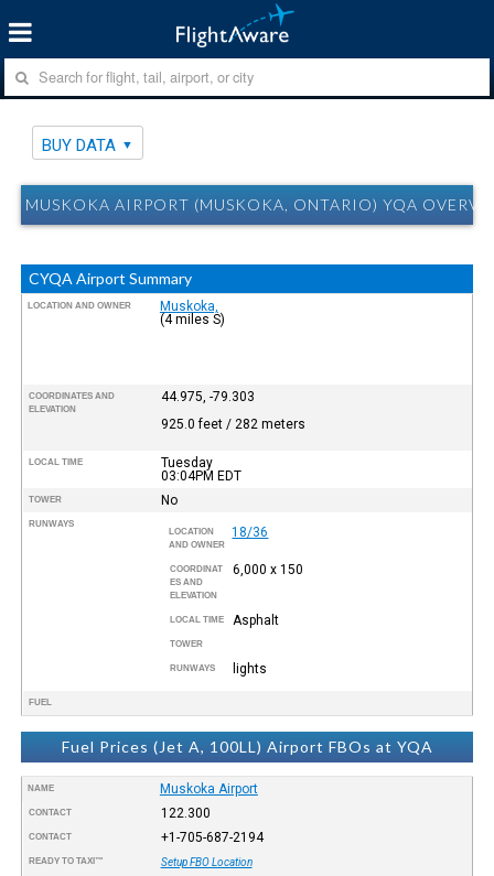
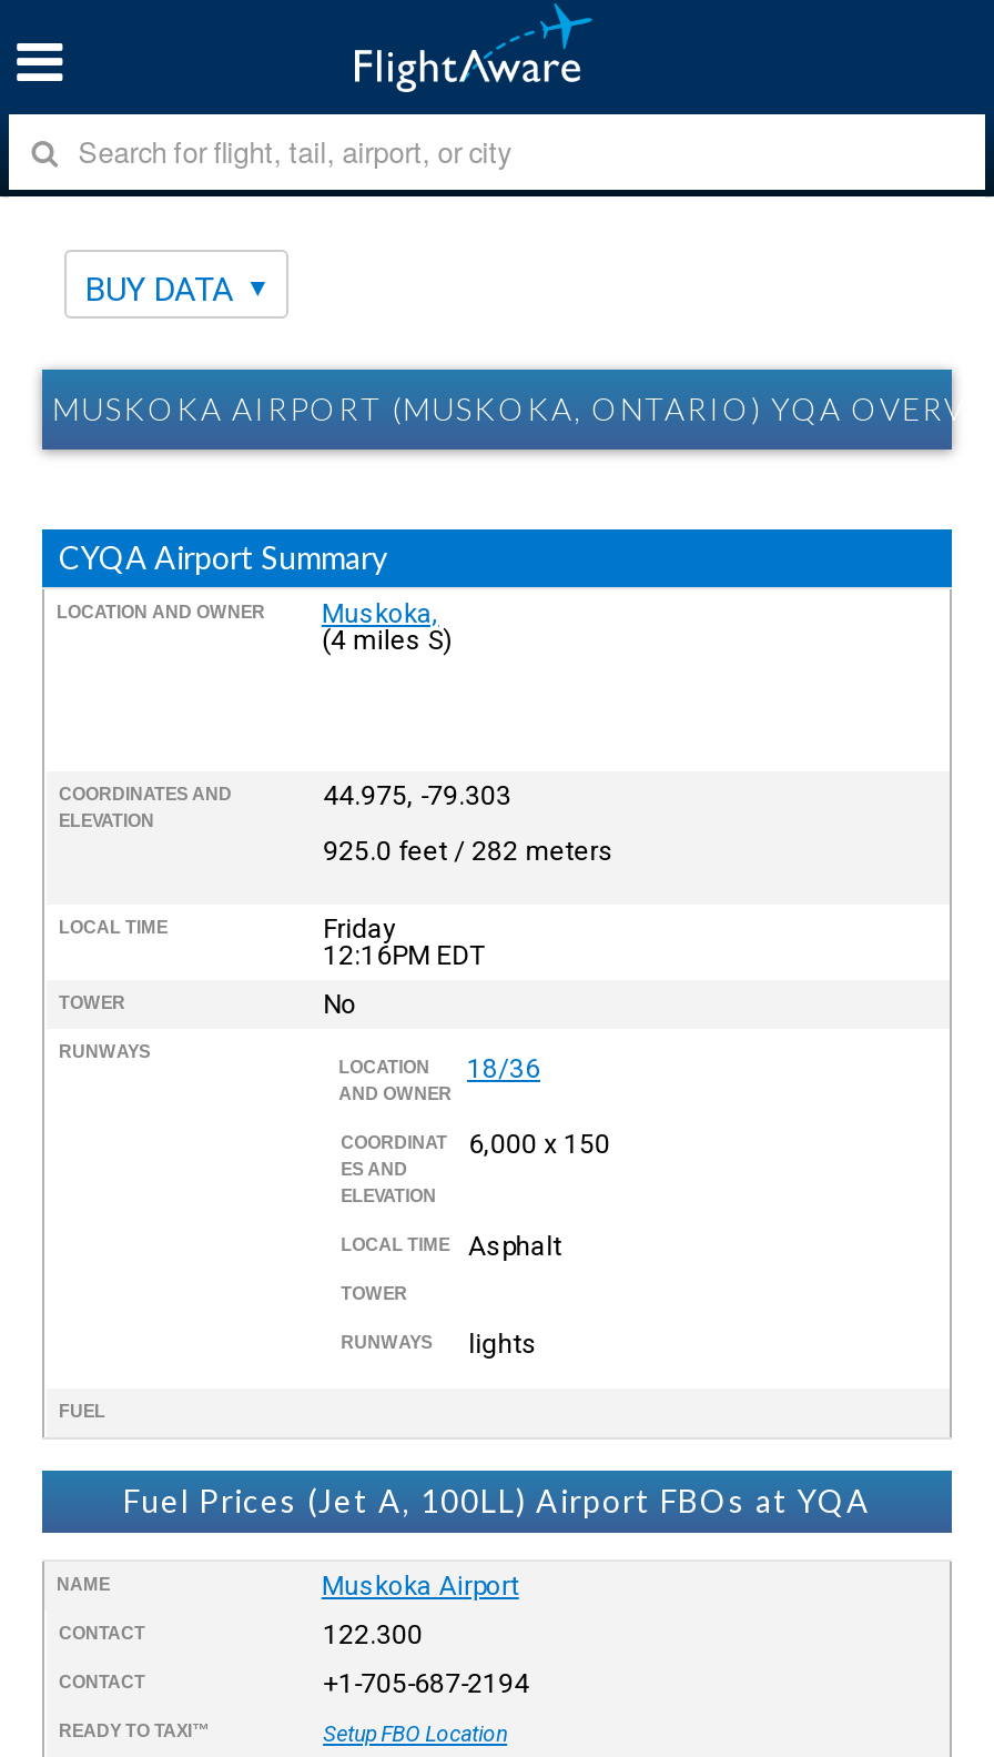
[161,455,241,484] Tuesday | 03:04PM EDT -> [323,913,485,971] Friday | 12:16PM EDT

